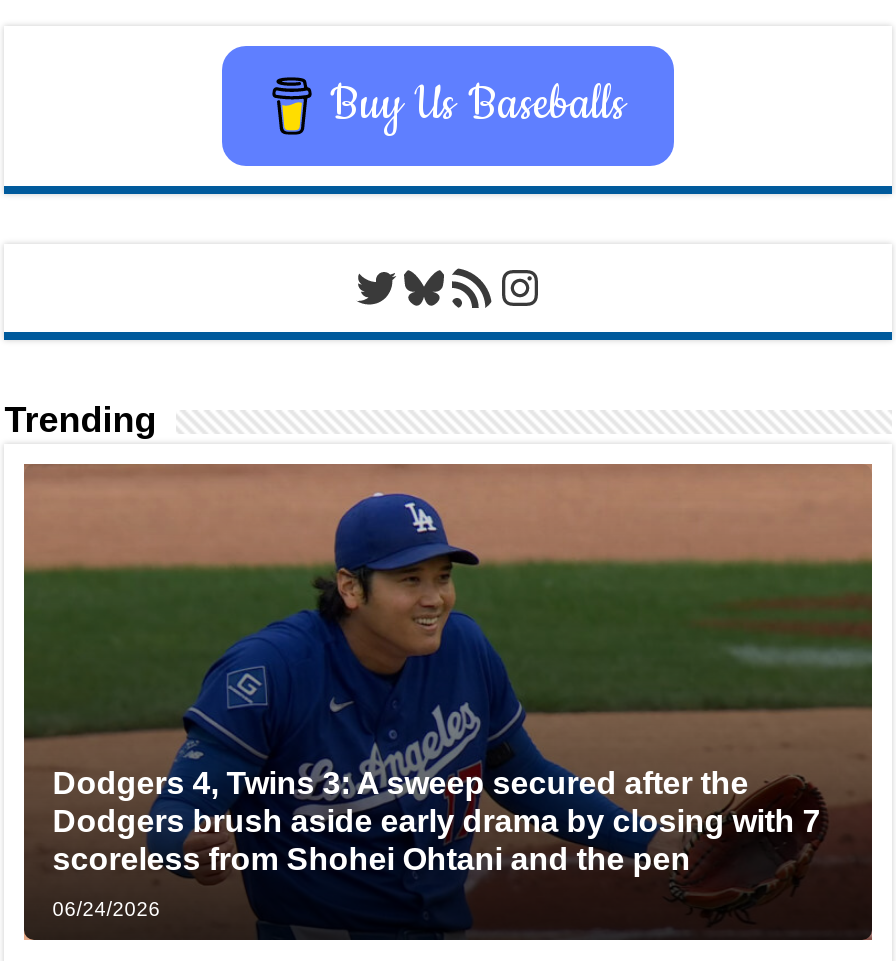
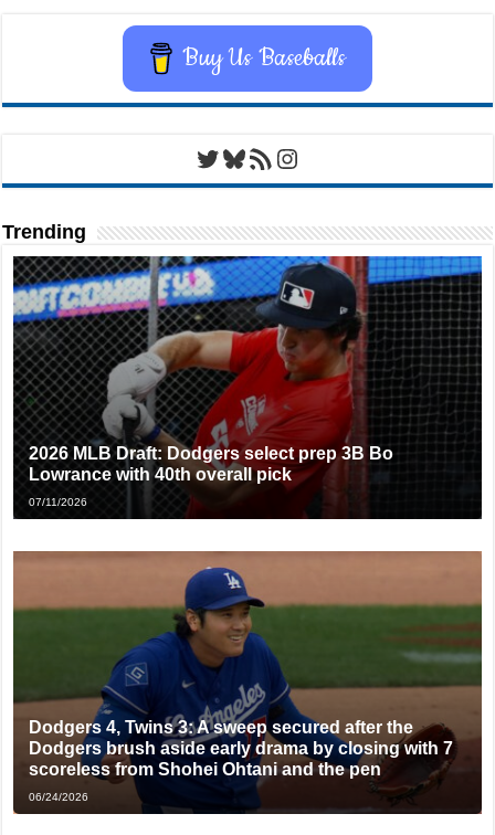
none -> [12,255,483,519] [image] | 2026 MLB Draft: Dodgers select prep 3B Bo | Lowrance with 40th overall pick | 07/11/2026

